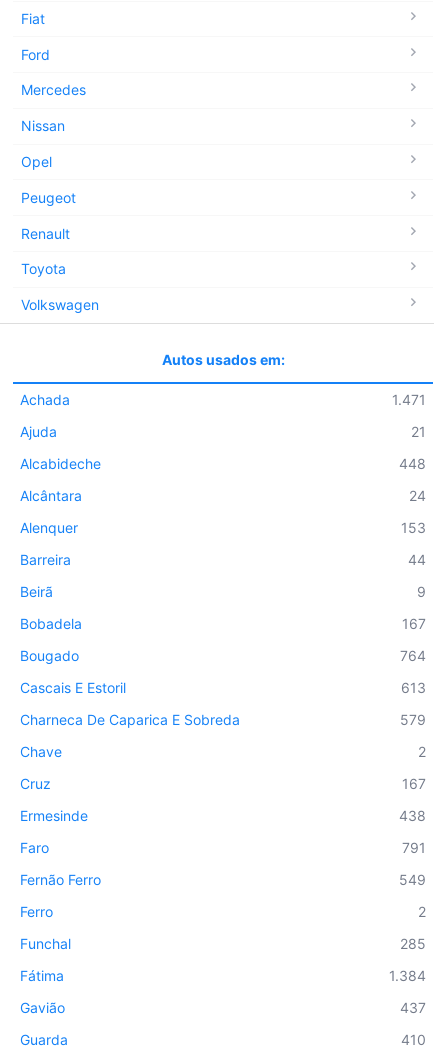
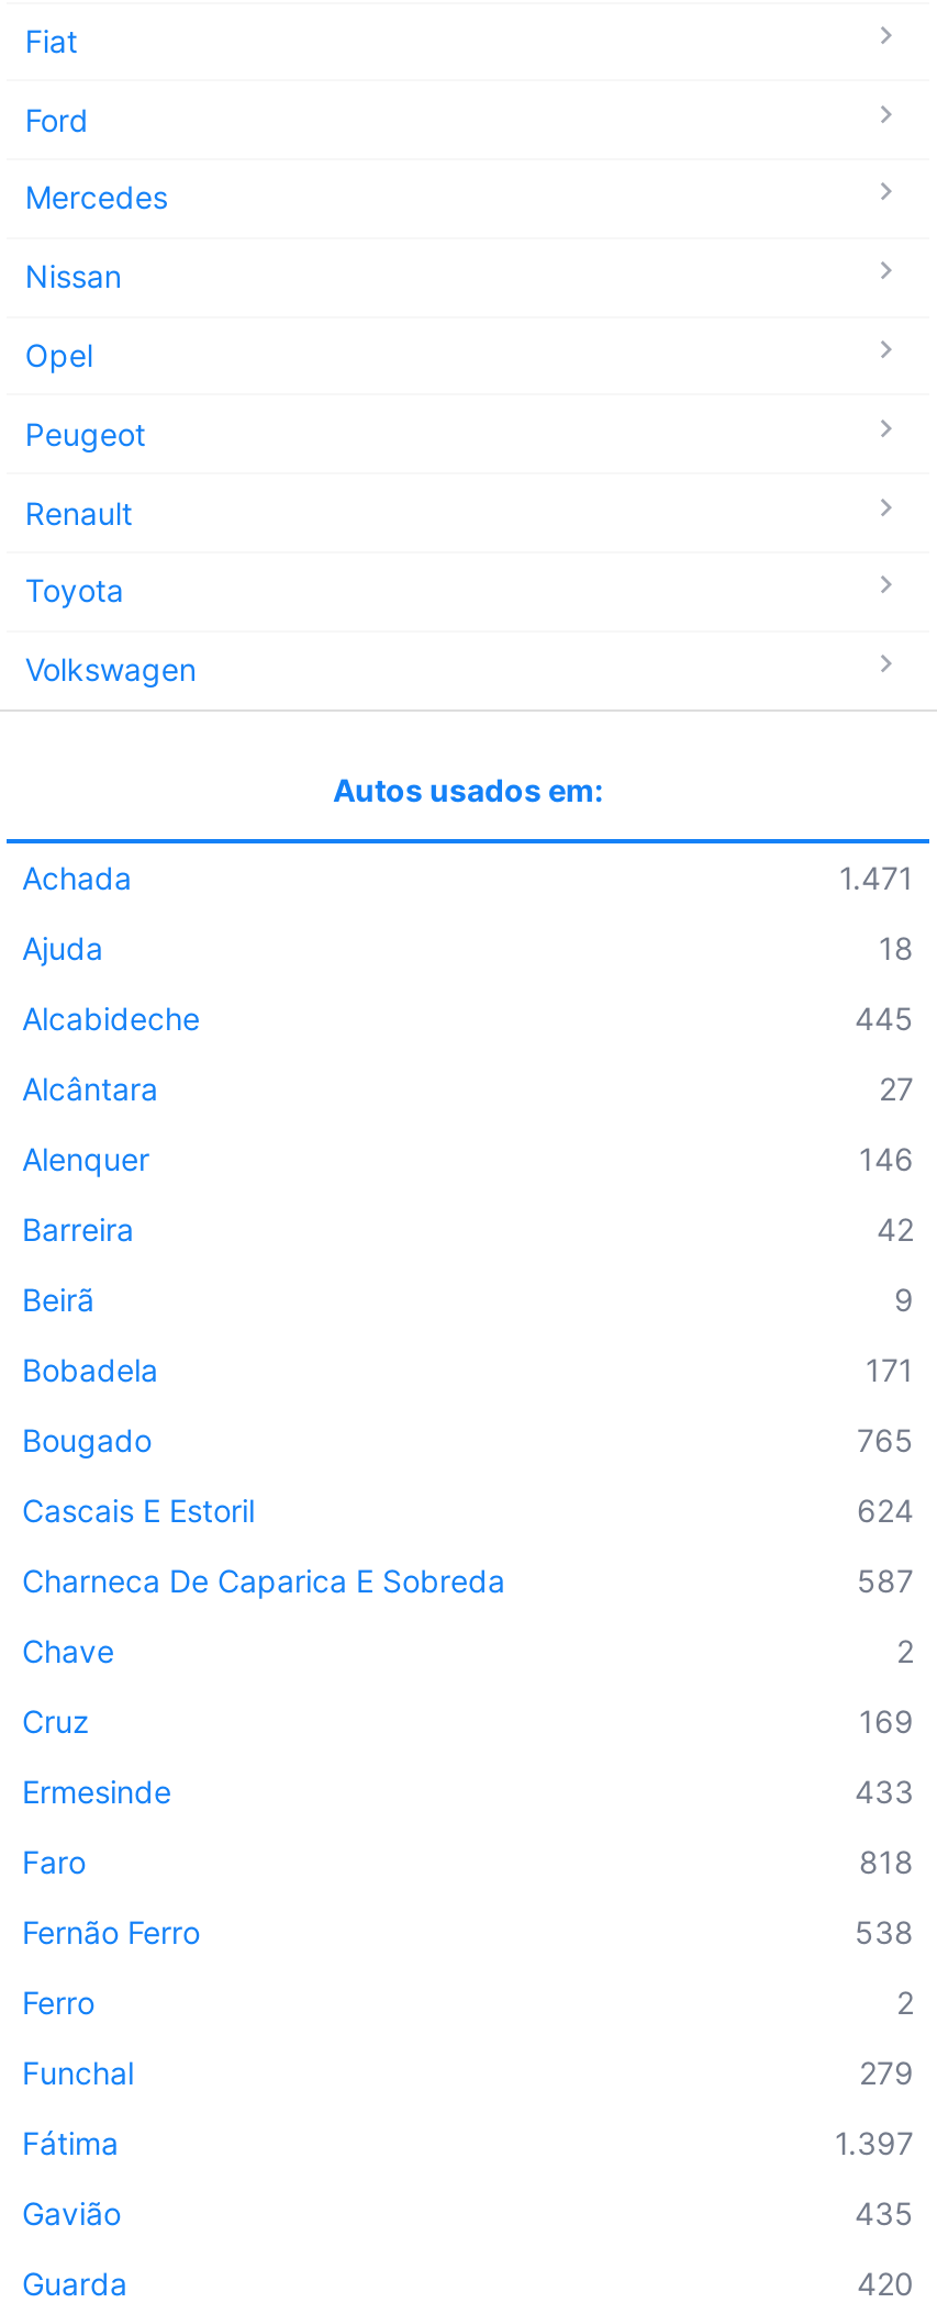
[411,423,426,440] 21 -> [879,928,914,966] 18
[399,455,426,472] 448 -> [855,999,914,1036] 445
[409,487,426,504] 24 -> [879,1069,914,1106] 27
[401,519,426,536] 153 -> [859,1139,914,1176] 146
[408,551,426,568] 44 -> [877,1209,914,1247] 42
[402,615,426,632] 167 -> [866,1350,914,1387] 171
[400,647,426,664] 764 -> [857,1420,914,1458] 765
[401,679,426,696] 613 -> [857,1491,914,1528] 624
[400,711,426,728] 579 -> [857,1561,914,1598] 587
[402,775,426,792] 167 -> [859,1701,914,1739] 169
[399,807,426,824] 438 -> [855,1772,914,1809] 433
[402,839,426,856] 791 -> [859,1842,914,1879] 818
[399,871,426,888] 549 -> [855,1912,914,1950] 538
[400,935,426,952] 285 -> [859,2053,914,2090] 279
[389,967,426,984] 1.384 -> [835,2123,914,2160] 1.397
[400,999,426,1016] 437 -> [855,2193,914,2231] 435
[401,1031,426,1048] 410 -> [857,2264,914,2301] 420

